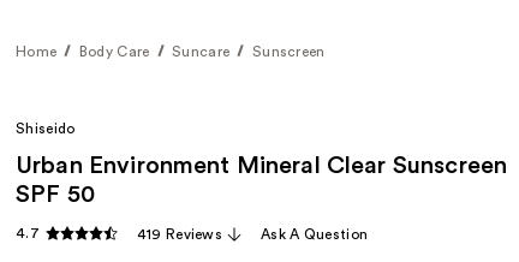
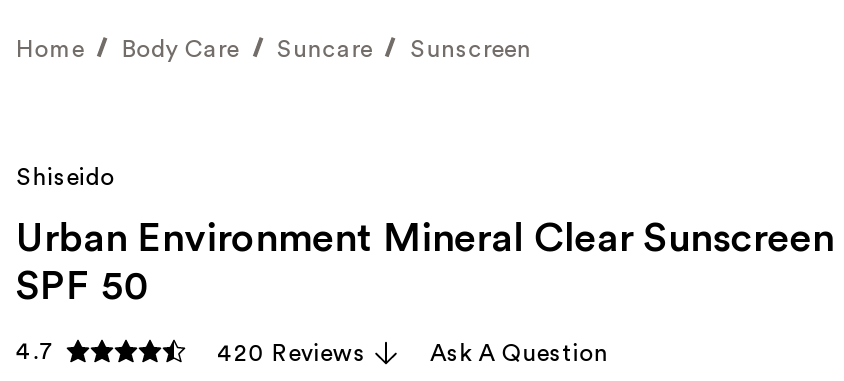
[137,227,222,242] 419 Reviews -> [217,341,366,365] 420 Reviews

